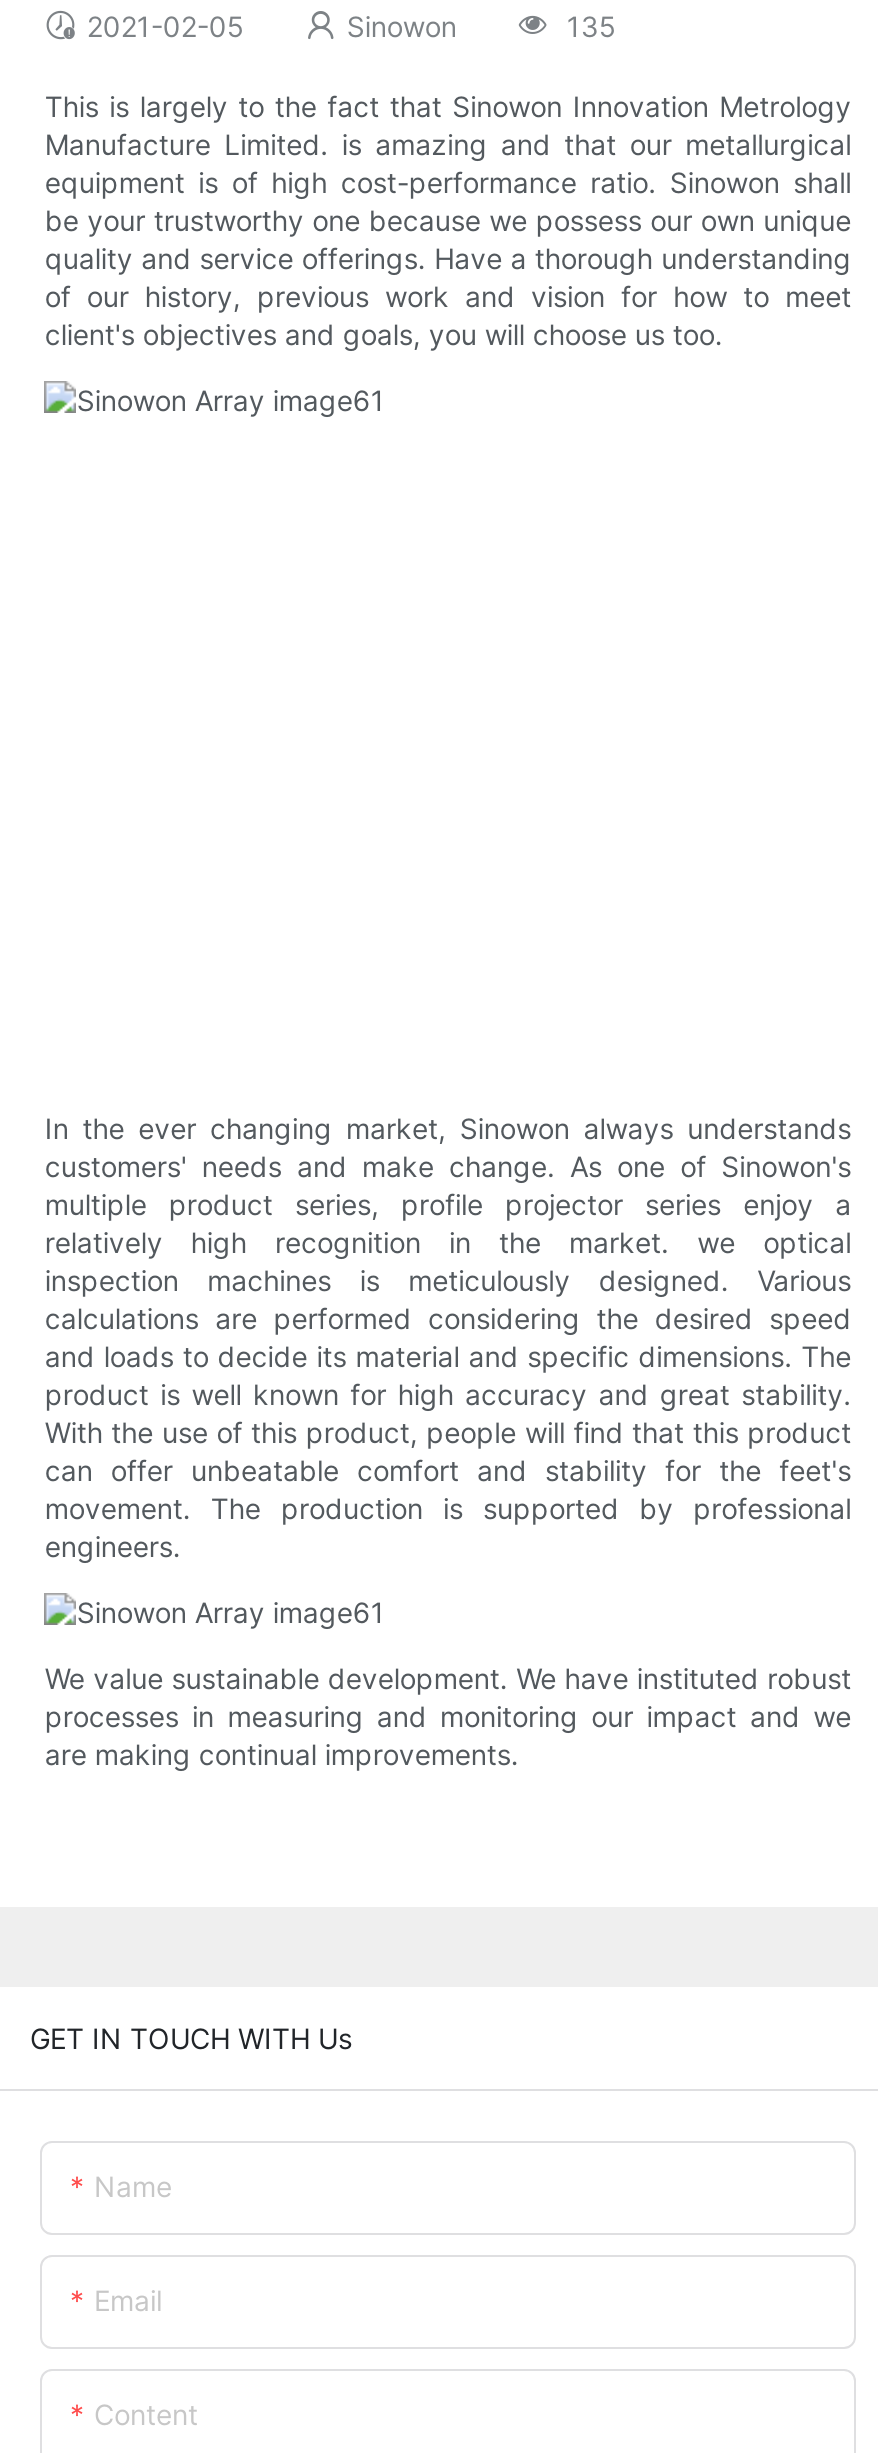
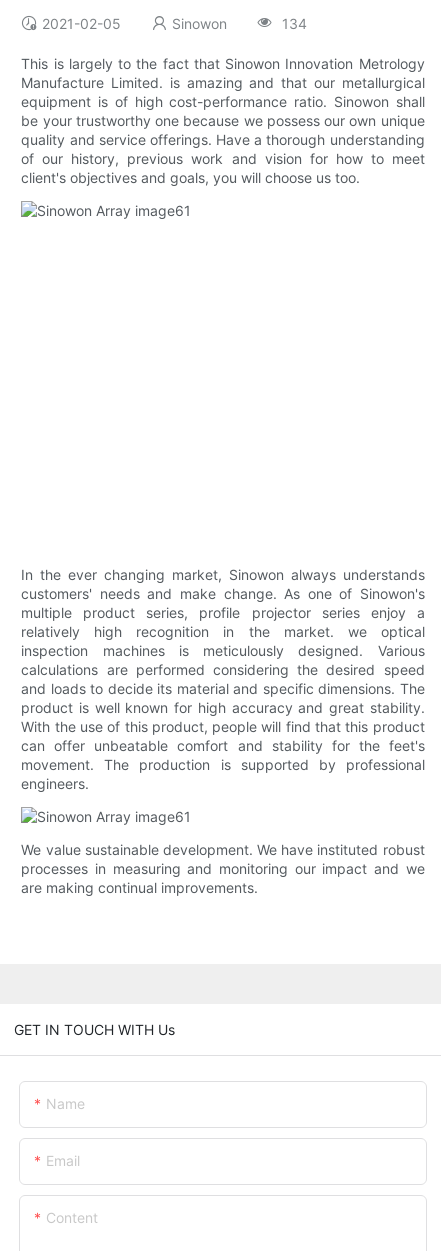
[567,10,617,44] 135 -> [282,15,307,32] 134

